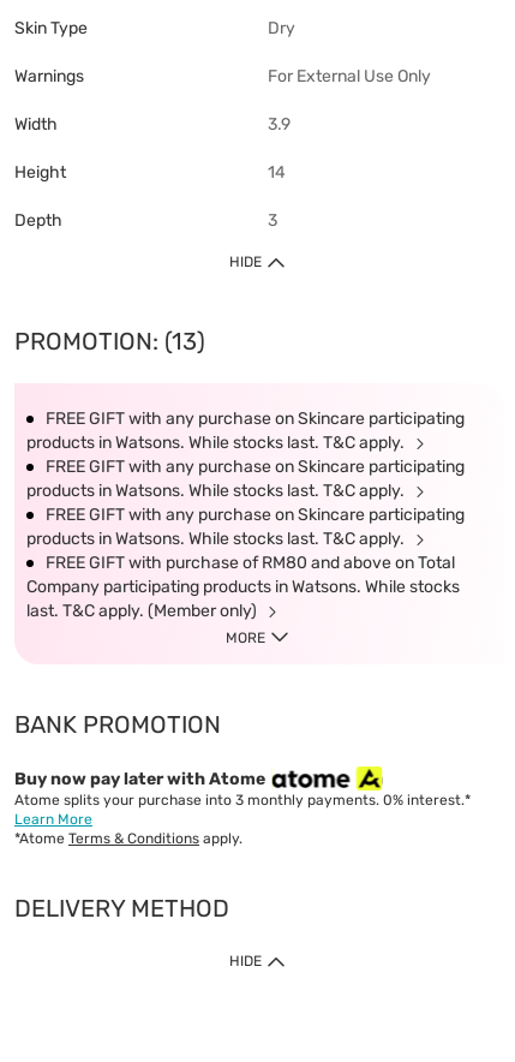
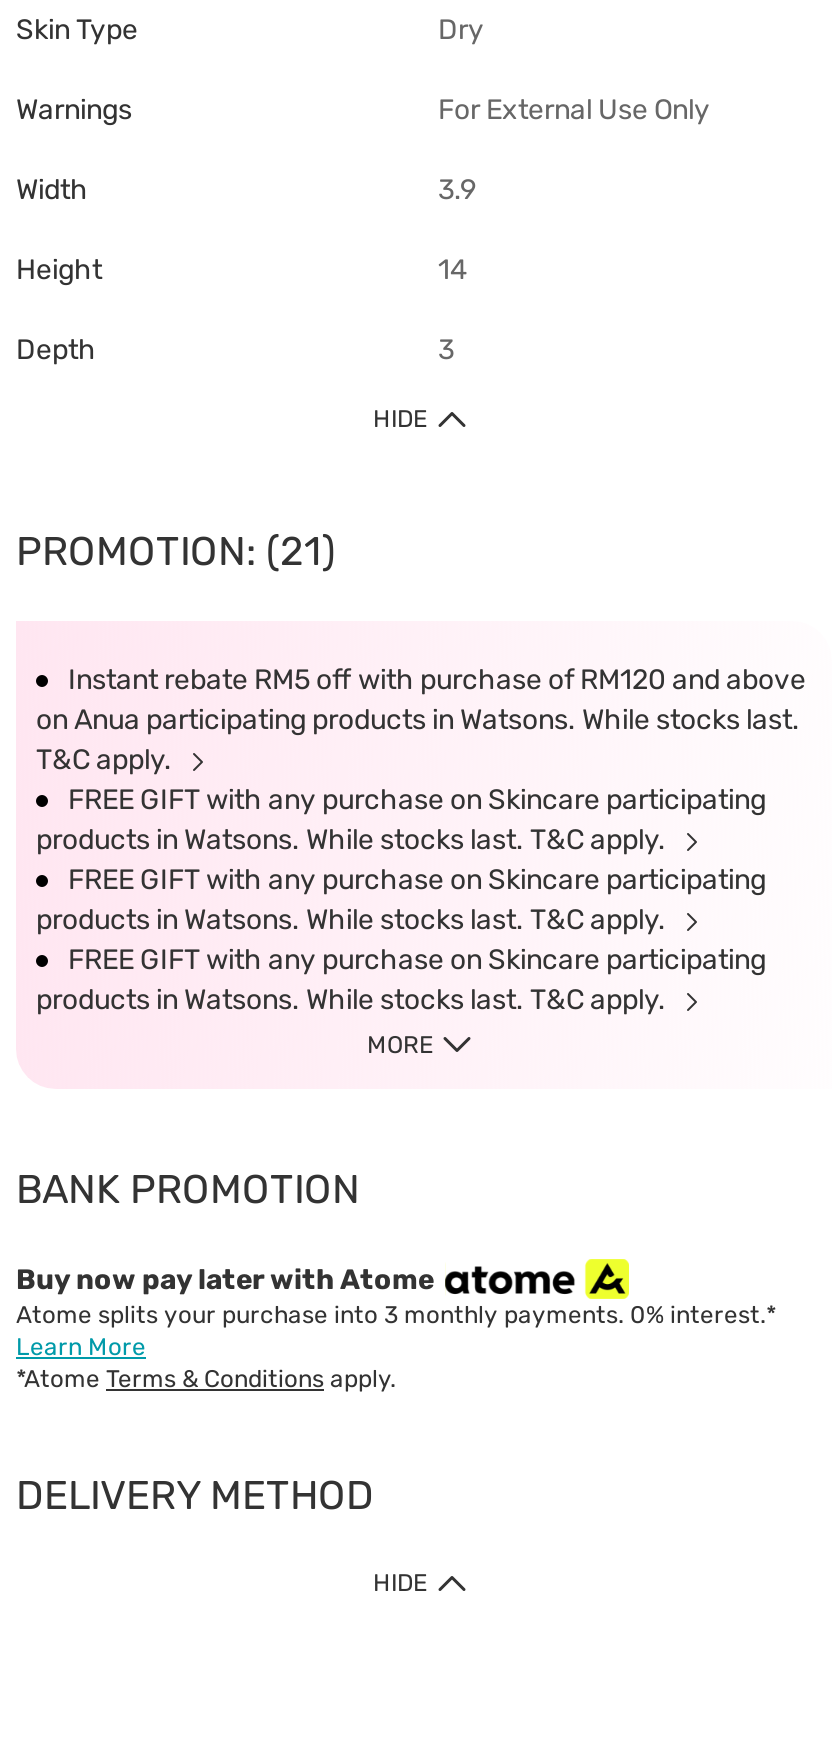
[14,327,205,356] PROMOTION: (13) -> [16,527,806,777] PROMOTION: (21) | Instant rebate RM5 off with purchase of RM120 and above | on Anua participating products in Watsons. While stocks last. | T&C apply.
moved [26,408,465,549] -> [36,783,766,1017]: FREE GIFT with any purchase on Skincare participating | products in Watsons. While stocks last. T&C apply. | FREE GIFT with any purchase on Skincare participating | products in Watsons. While stocks last. T&C apply. | FREE GIFT with any purchase on Skincare participating | products in Watsons. While stocks last. T&C apply.
[26,553,460,621] FREE GIFT with purchase of RM80 and above on Total | Company participating products in Watsons. While stocks | last. T&C apply. (Member only) -> none

